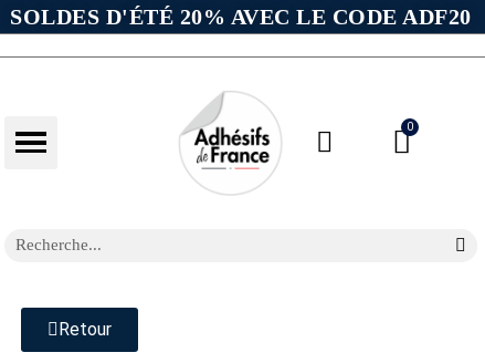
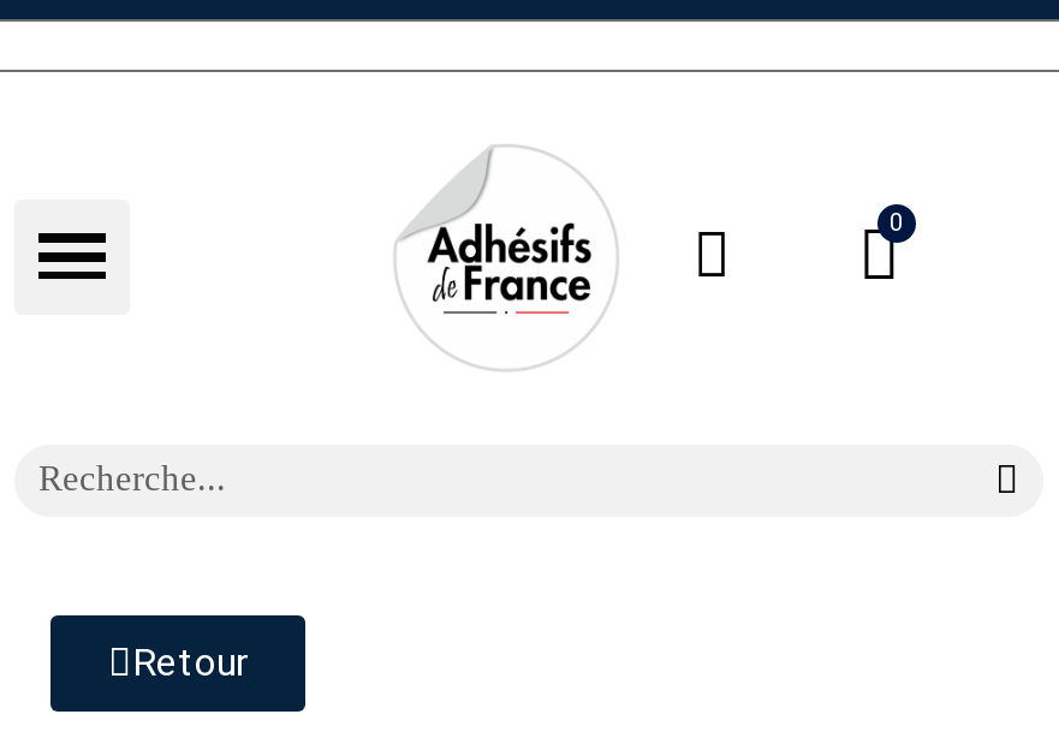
[10,4,472,29] SOLDES D'ÉTÉ 20% AVEC LE CODE ADF20 -> none

